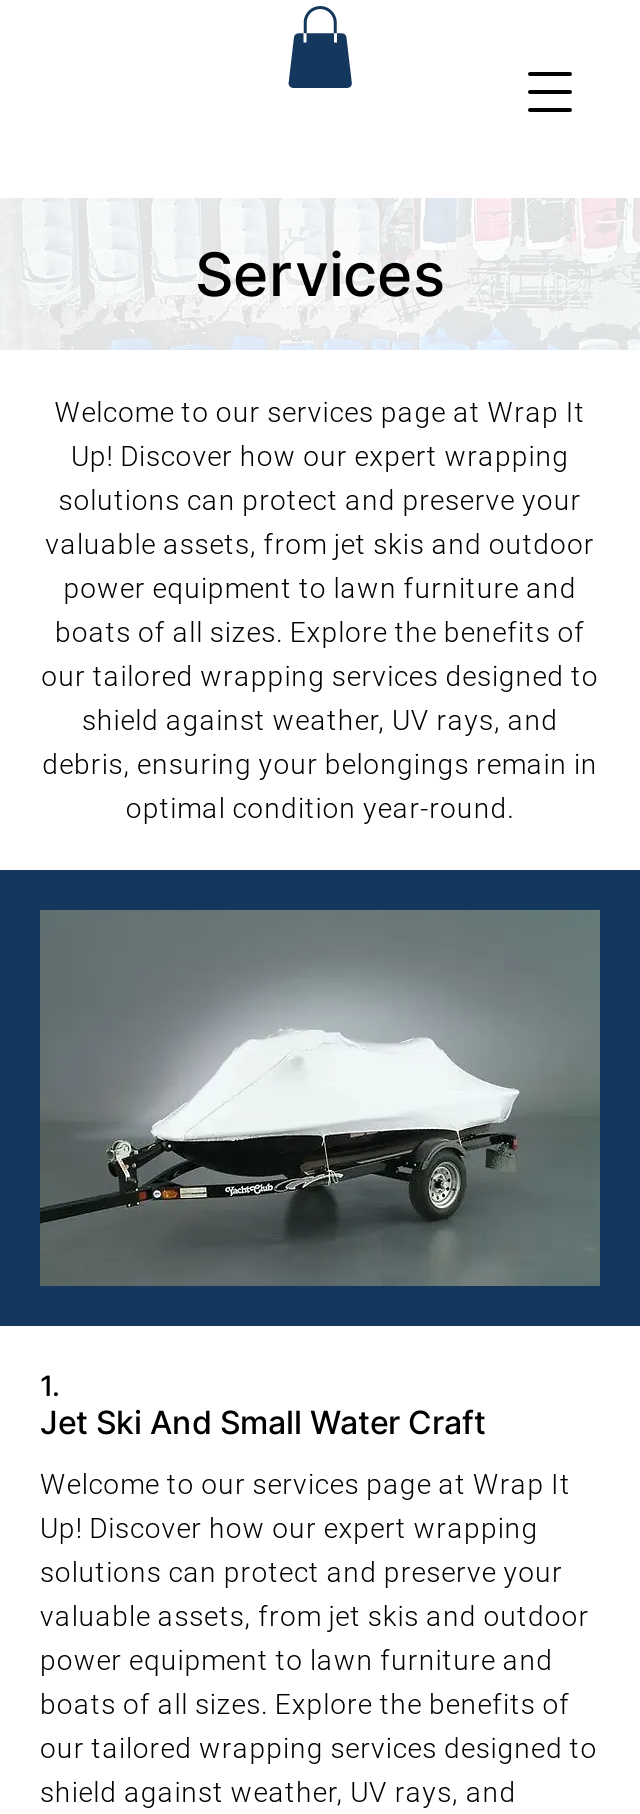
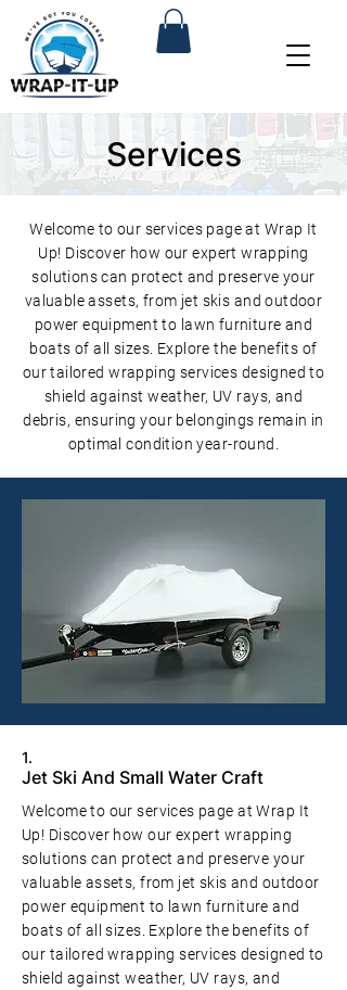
none -> [10,11,119,99] [image]

